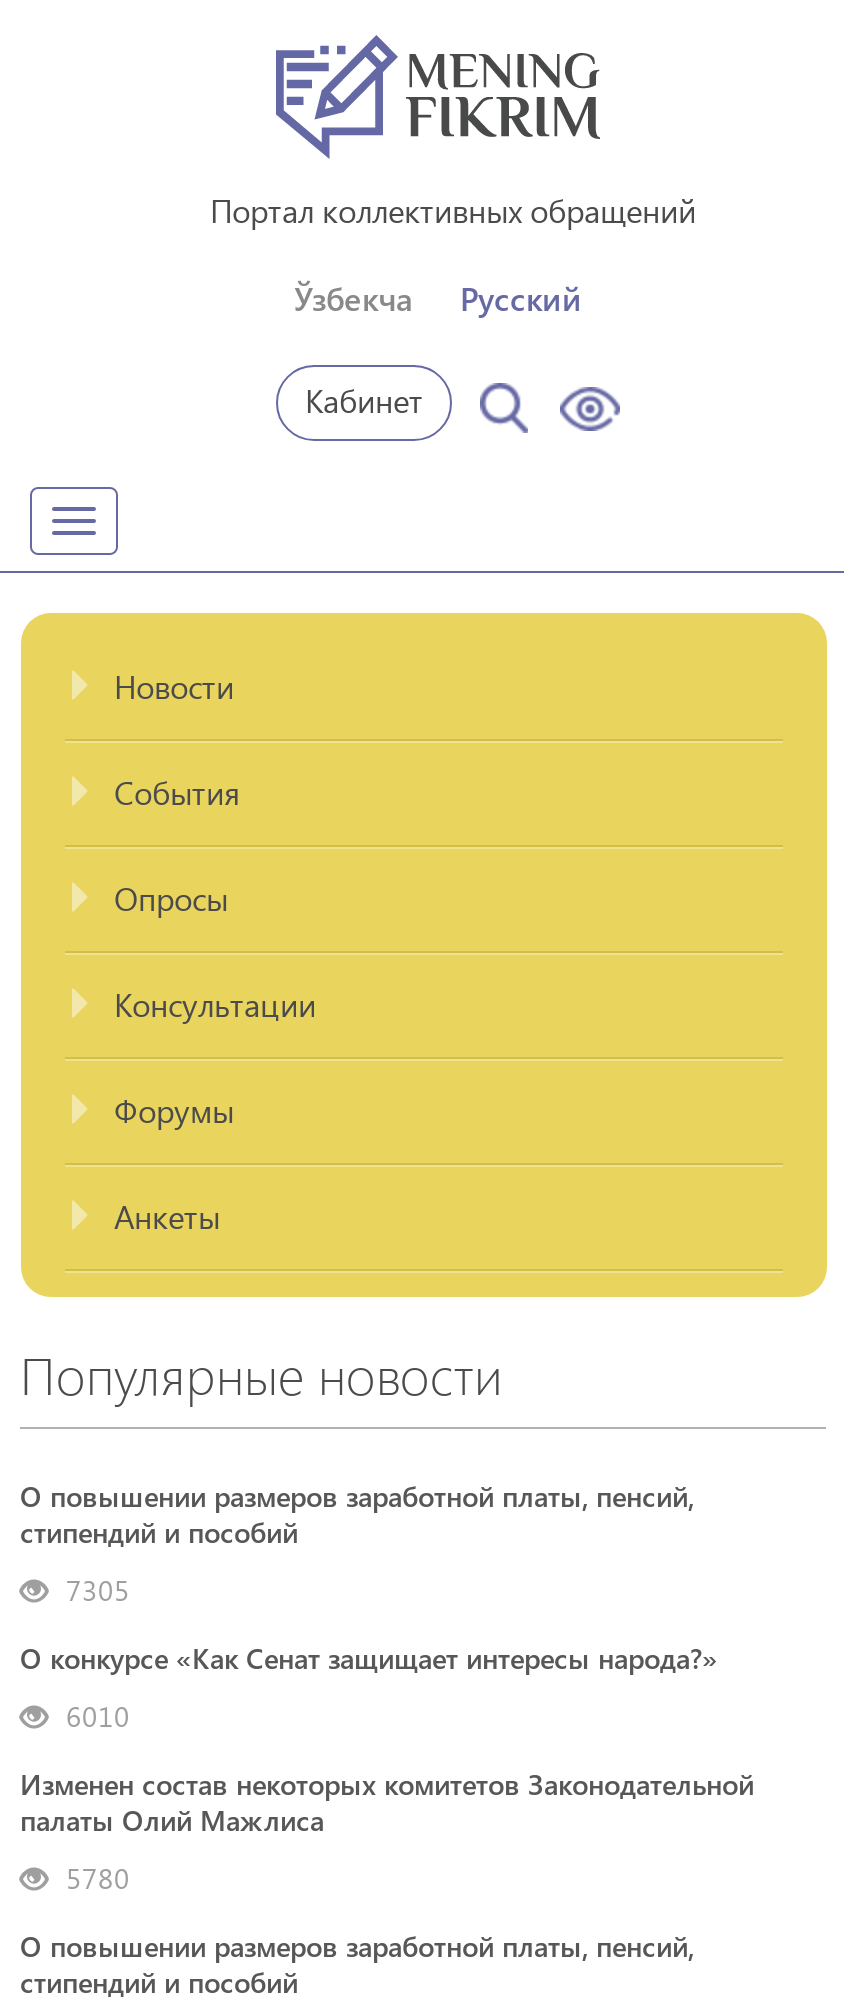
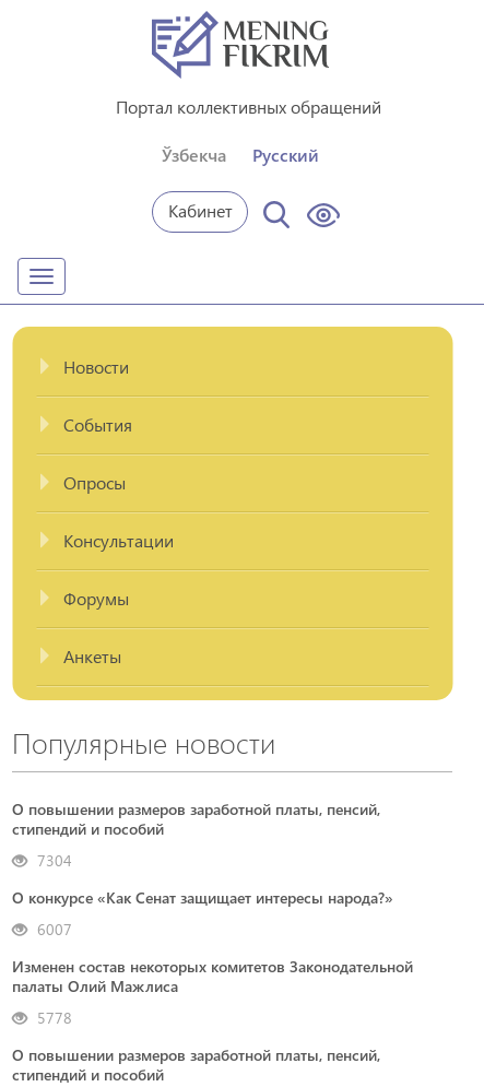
[58,1571,130,1609] 7305 -> [33,850,72,871] 7304
[58,1697,130,1735] 6010 -> [33,919,72,940] 6007
[58,1859,130,1897] 5780 -> [33,1007,72,1028] 5778

